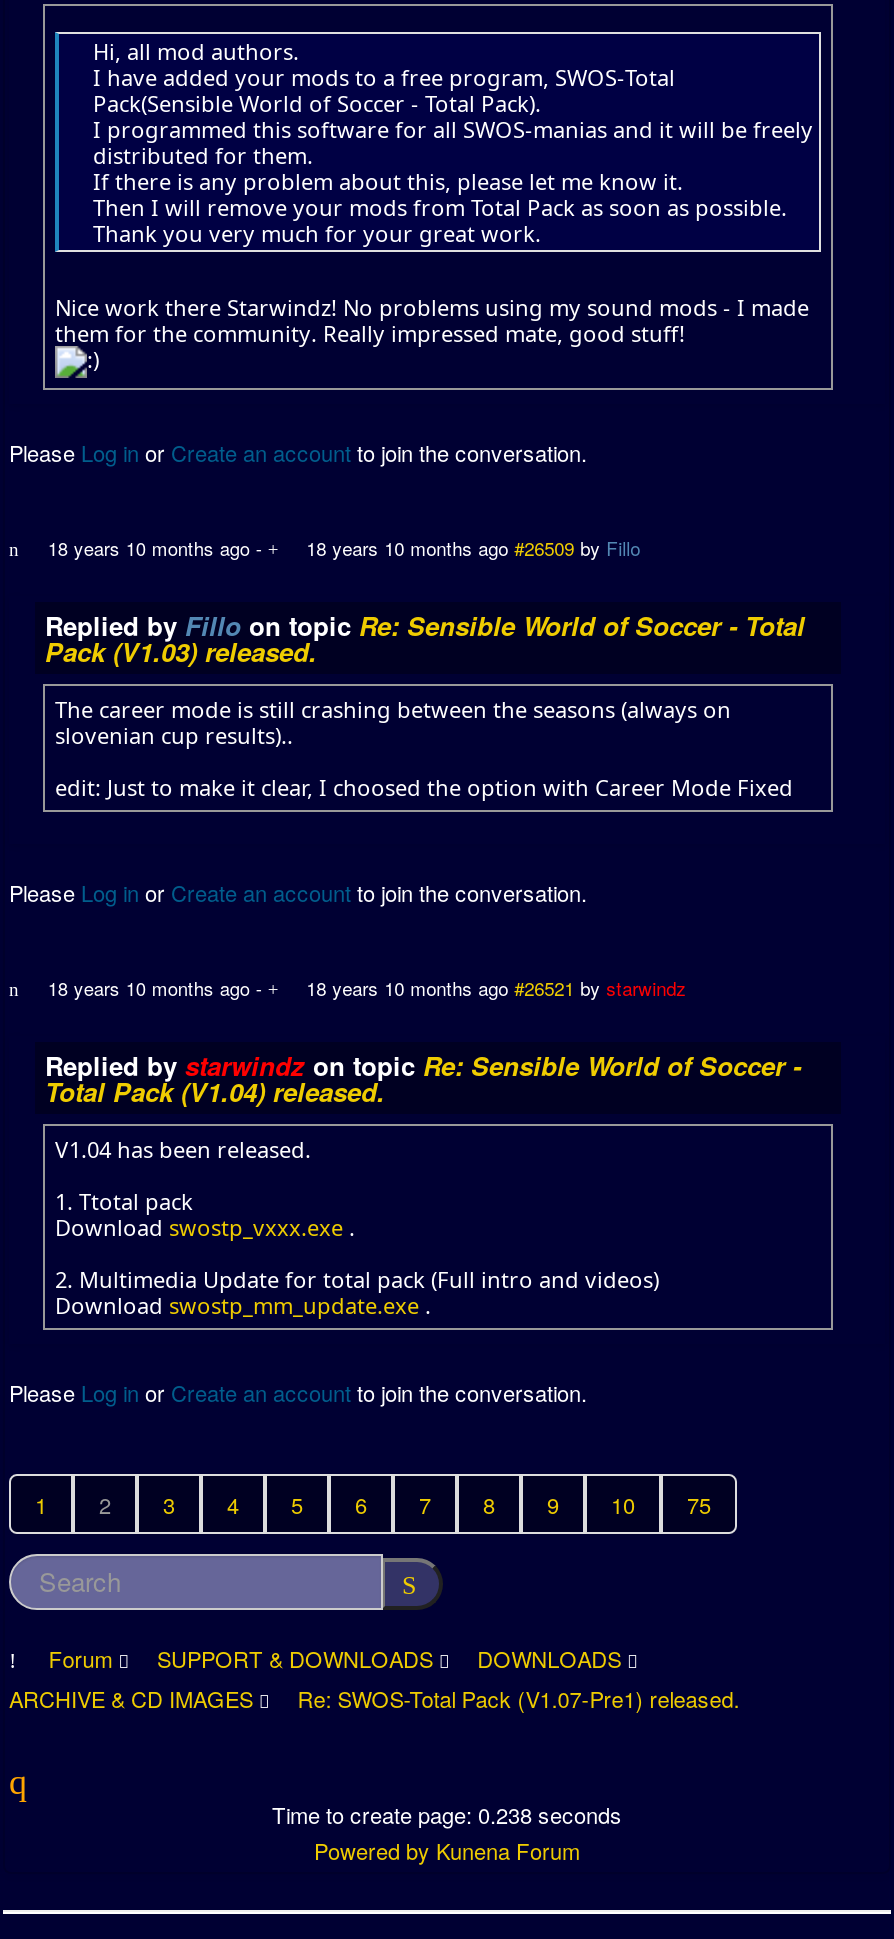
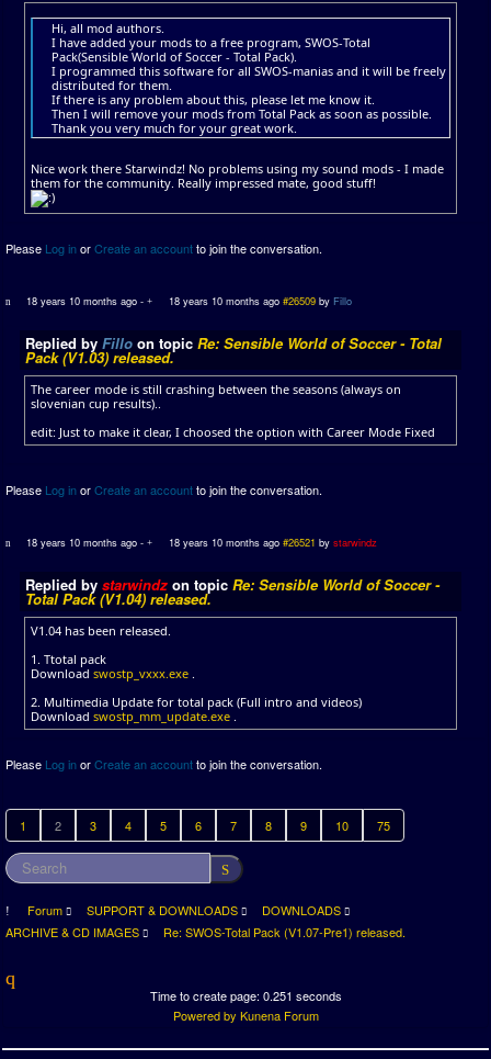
[272,1798,622,1830] Time to create page: 0.238 seconds -> [150,987,341,1004] Time to create page: 0.251 seconds

